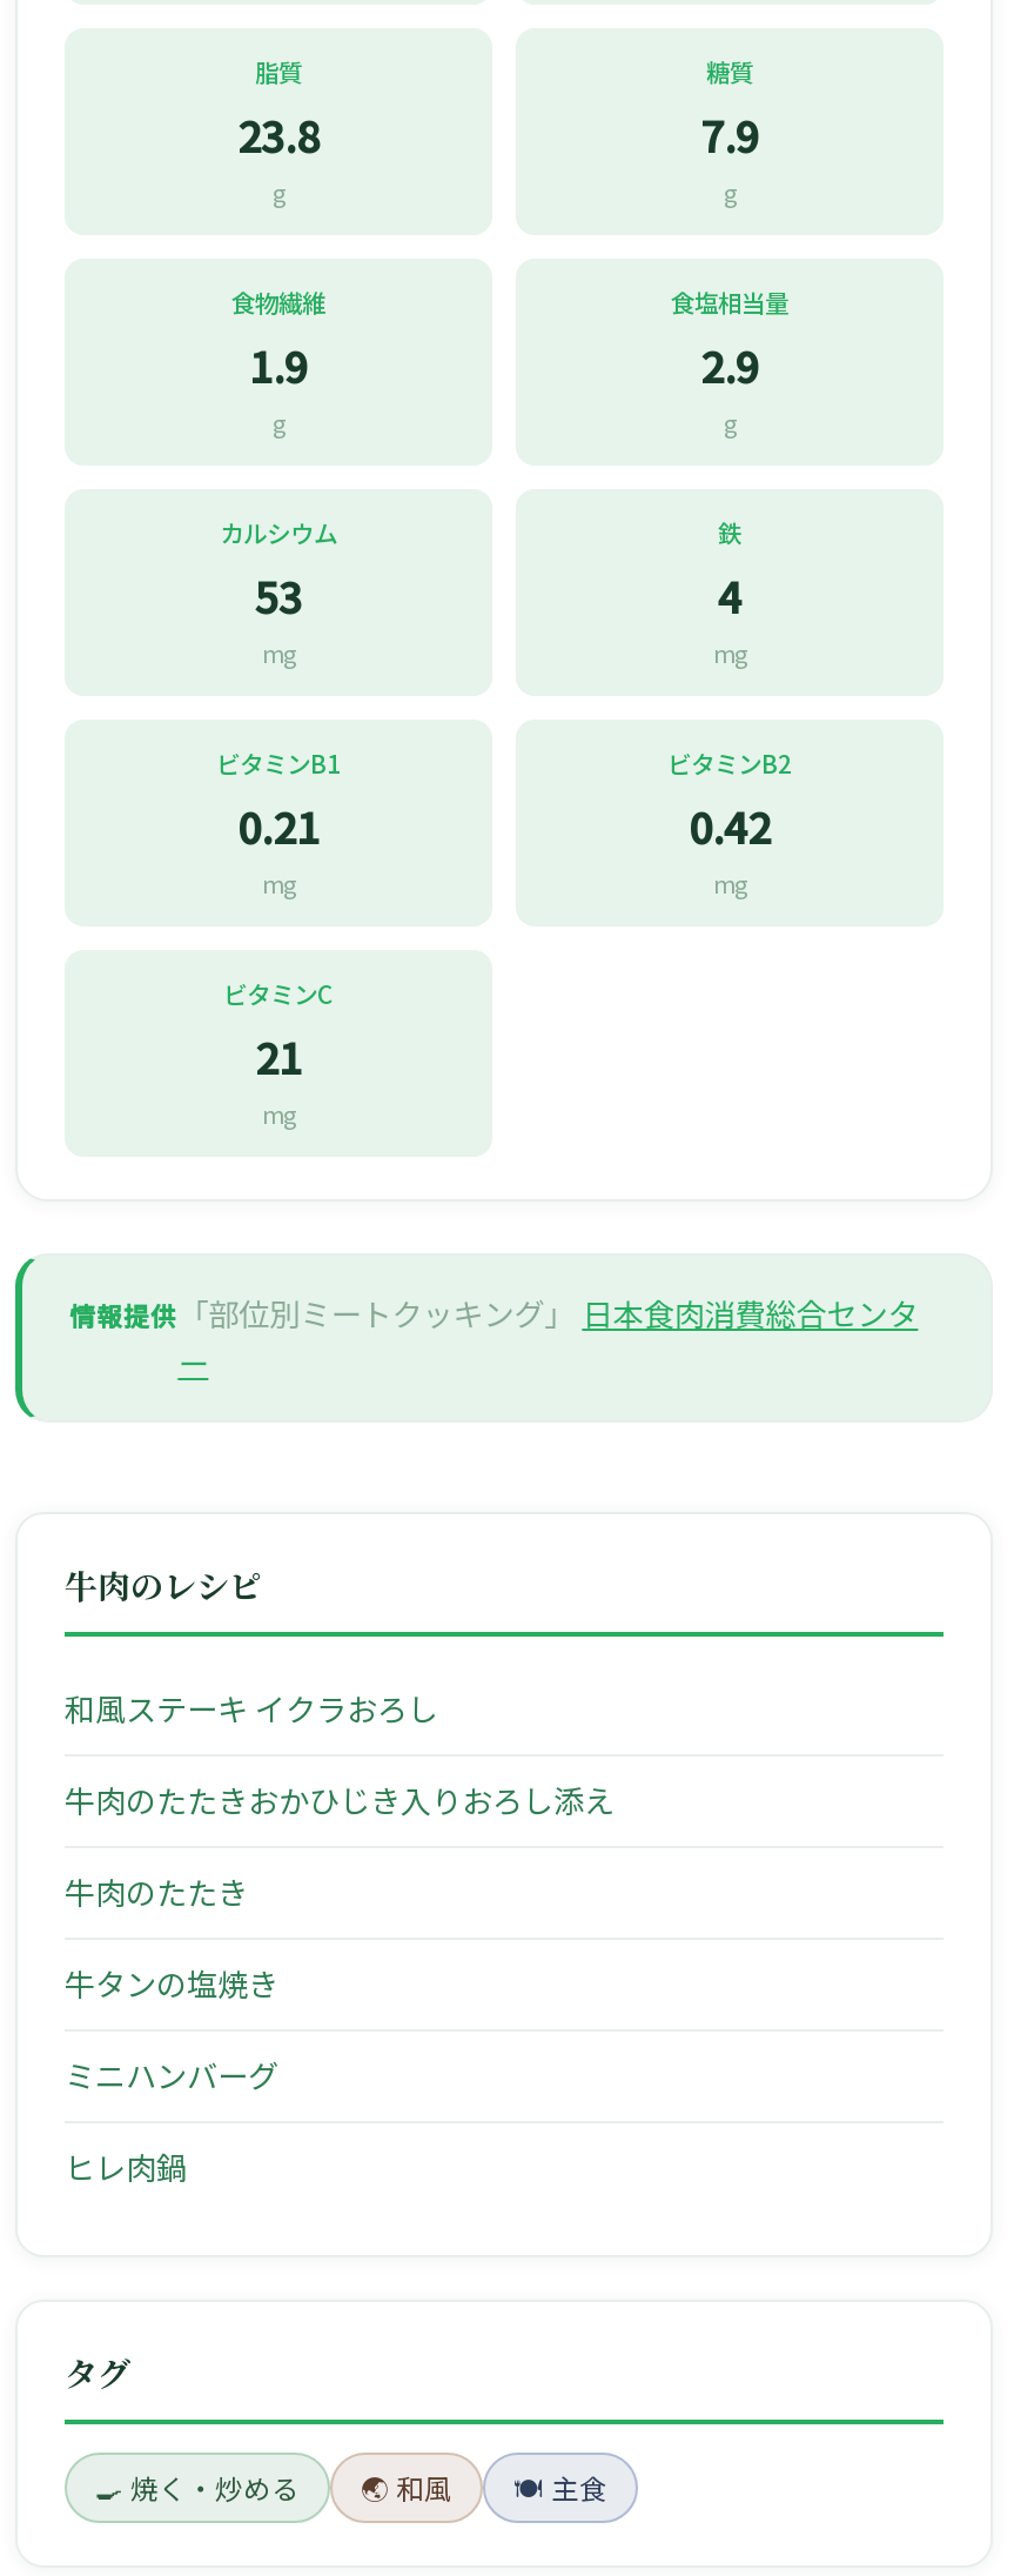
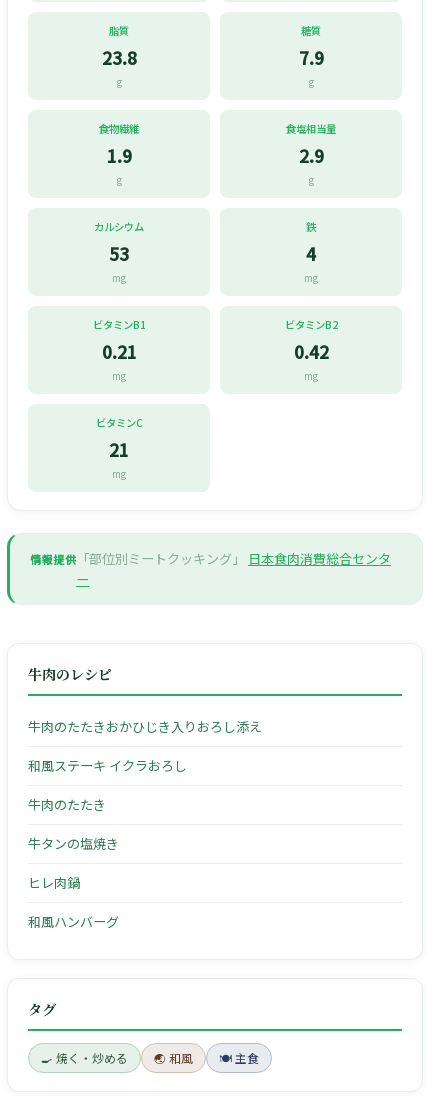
moved [65,1686,438,1731] -> [28,756,187,775]: 和風ステーキ イクラおろし
moved [65,1778,615,1823] -> [28,717,262,736]: 牛肉のたたきおかひじき入りおろし添え
[65,2053,278,2098] ミニハンバーグ -> none
moved [65,2145,187,2189] -> [28,873,80,892]: ヒレ肉鍋
none -> [28,912,119,931] 和風ハンバーグ

